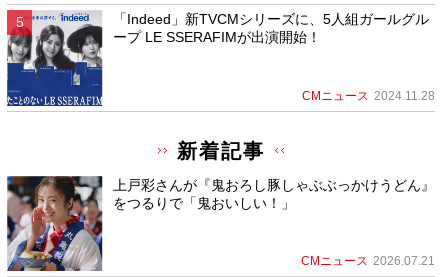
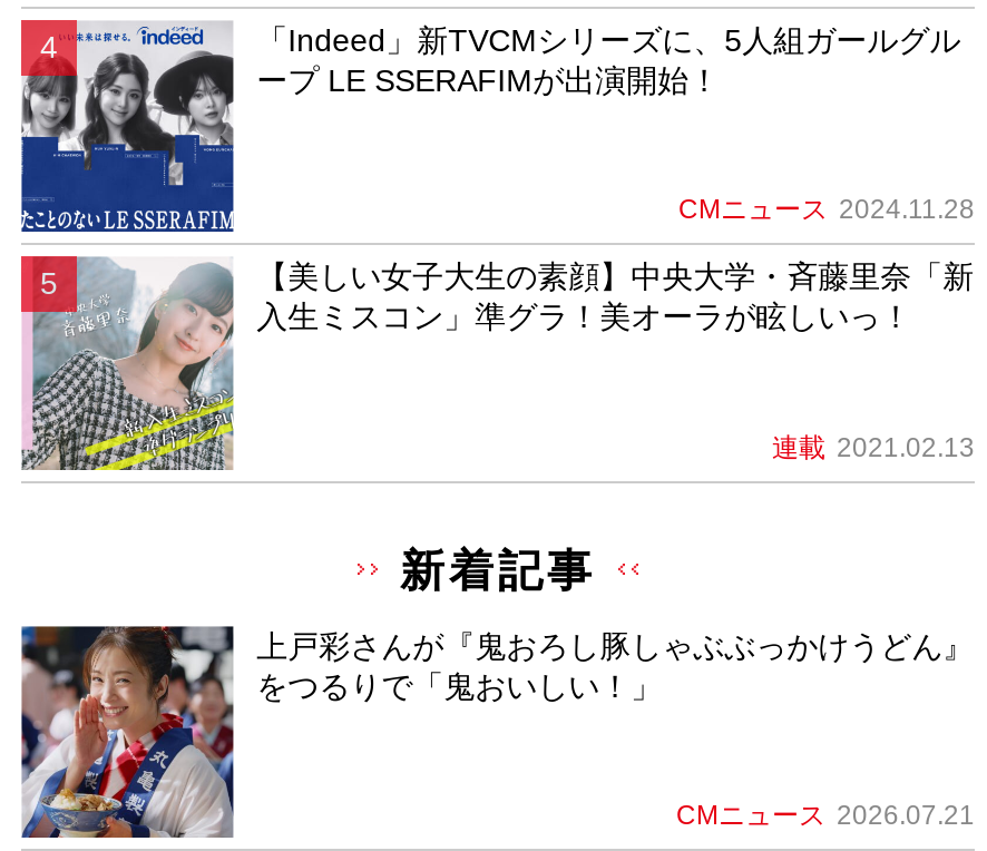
none -> [21,255,974,473] [image] | 【美しい女子大生の素顔】中央大学・斉藤里奈「新 | 入生ミスコン」準グラ！美オーラが眩しいっ！
none -> [772,432,975,463] 連載 2021.02.13

